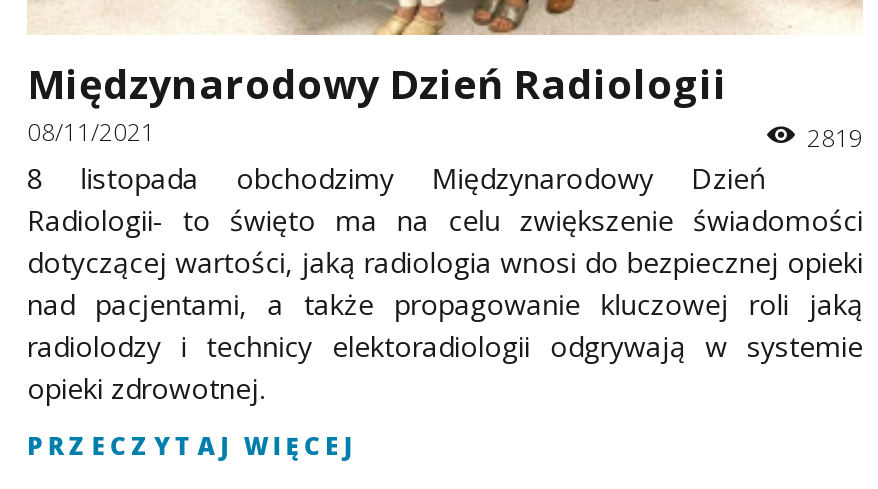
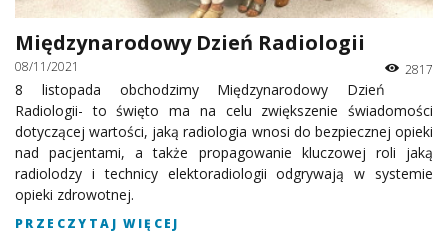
[795,121,863,155] 2819 -> [399,61,433,78] 2817

